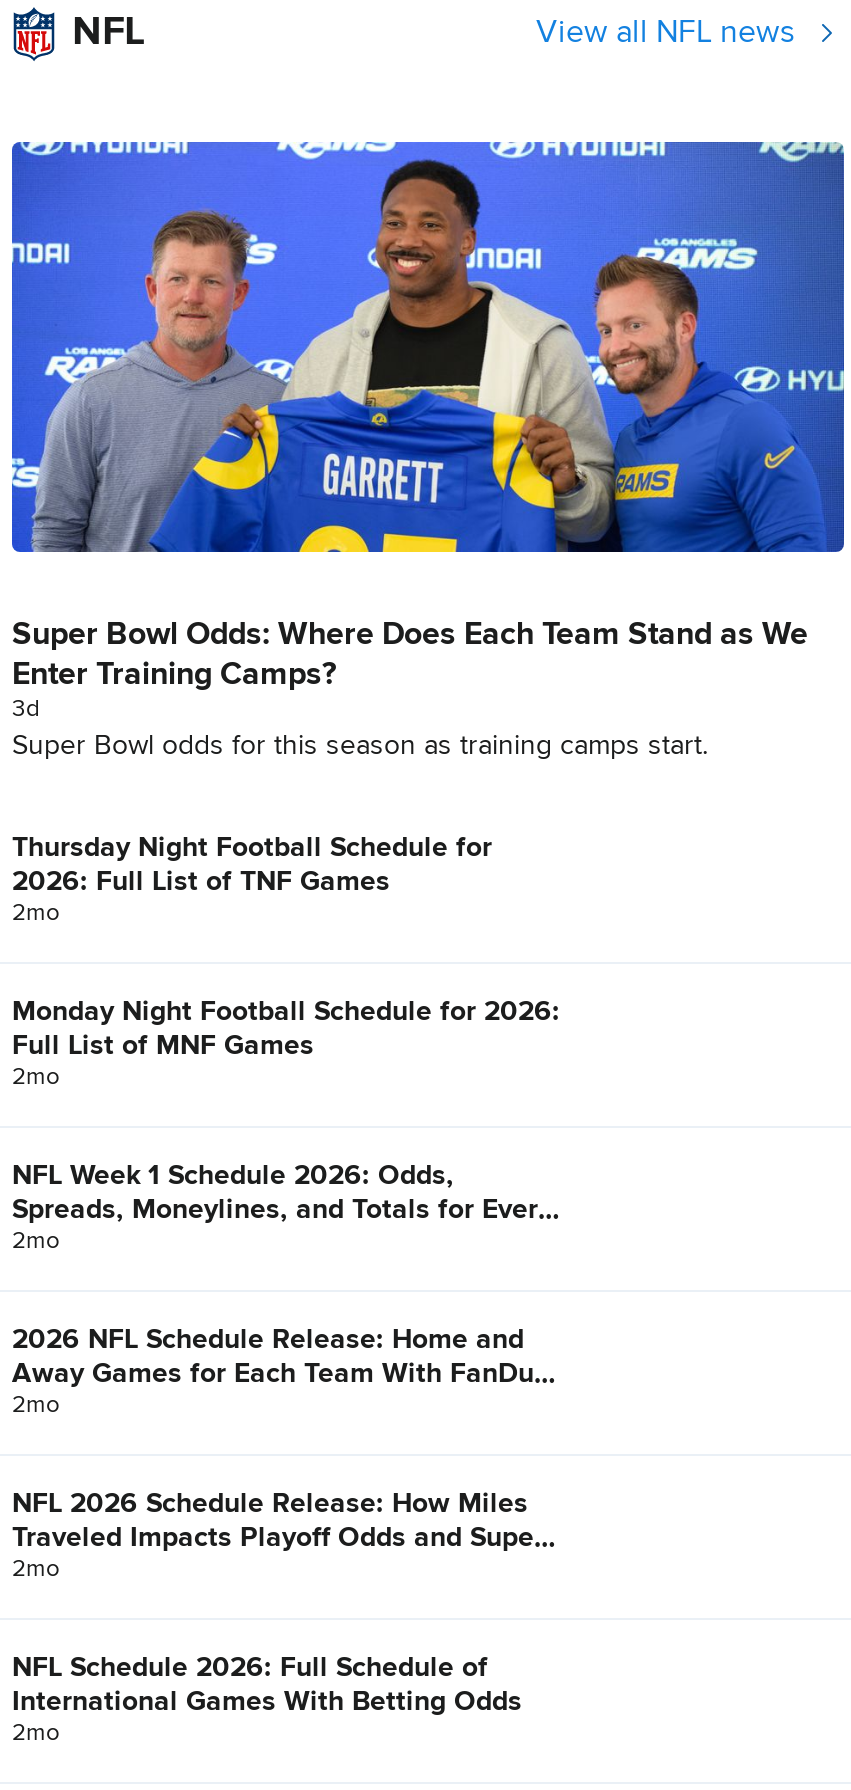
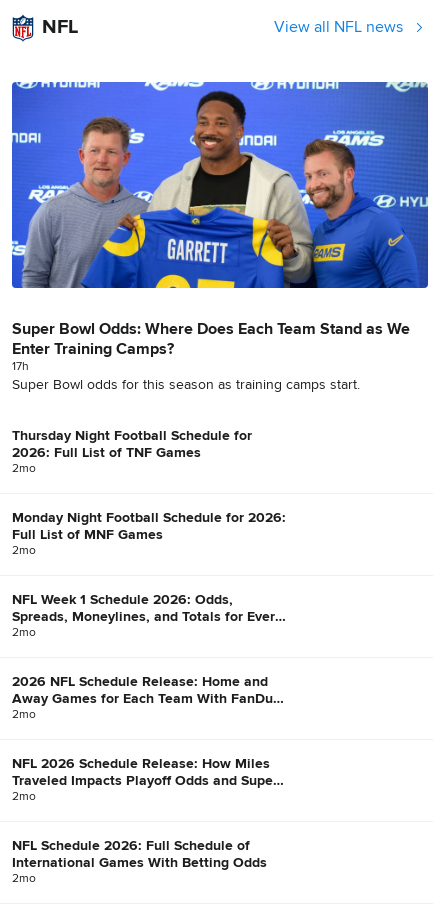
[12,699,40,723] 3d -> [12,361,29,373] 17h

